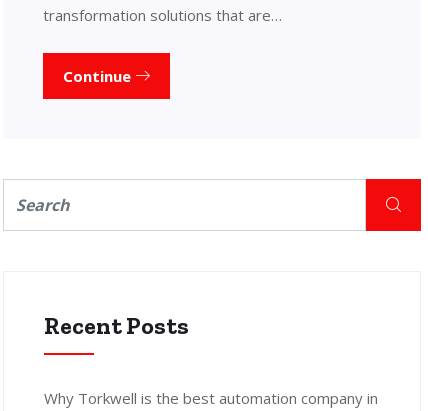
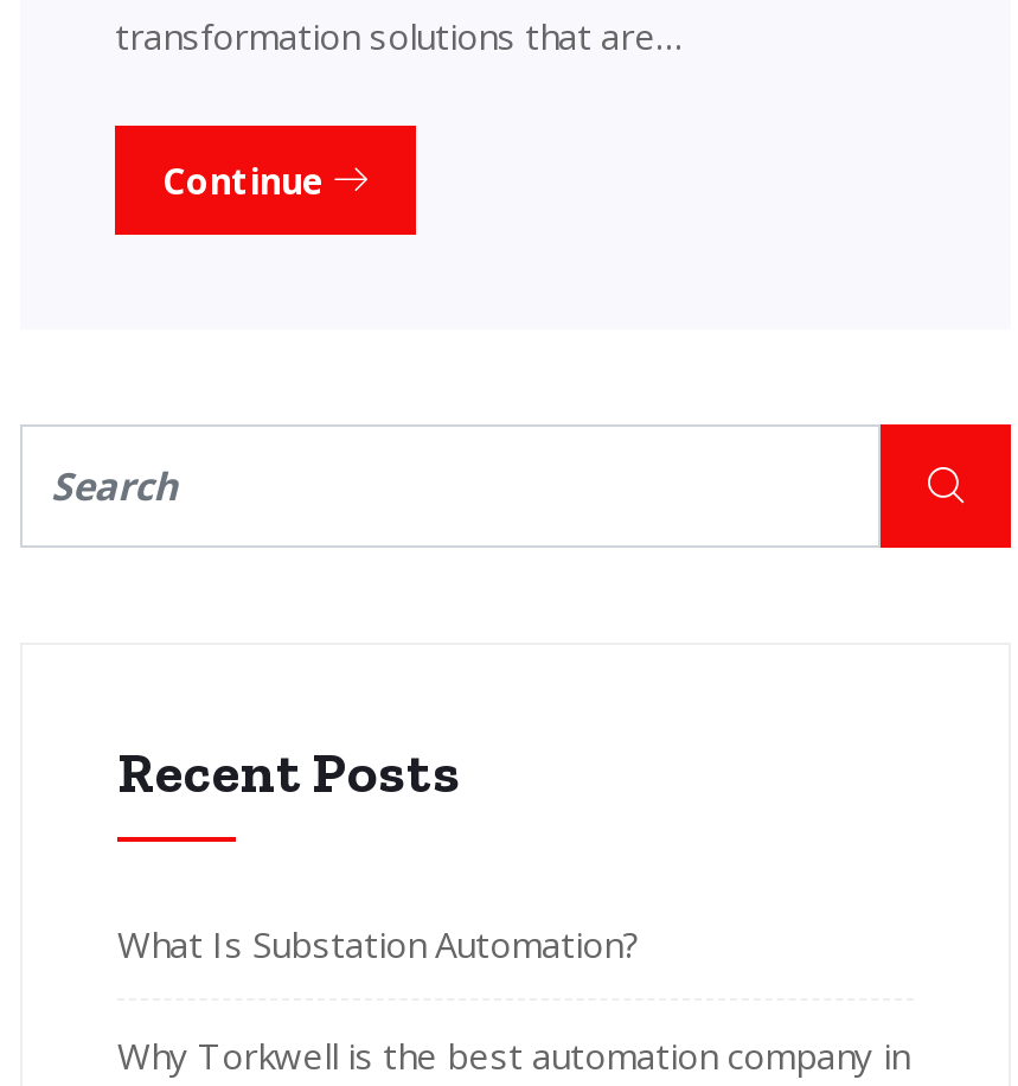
none -> [117,920,639,967] What Is Substation Automation?

